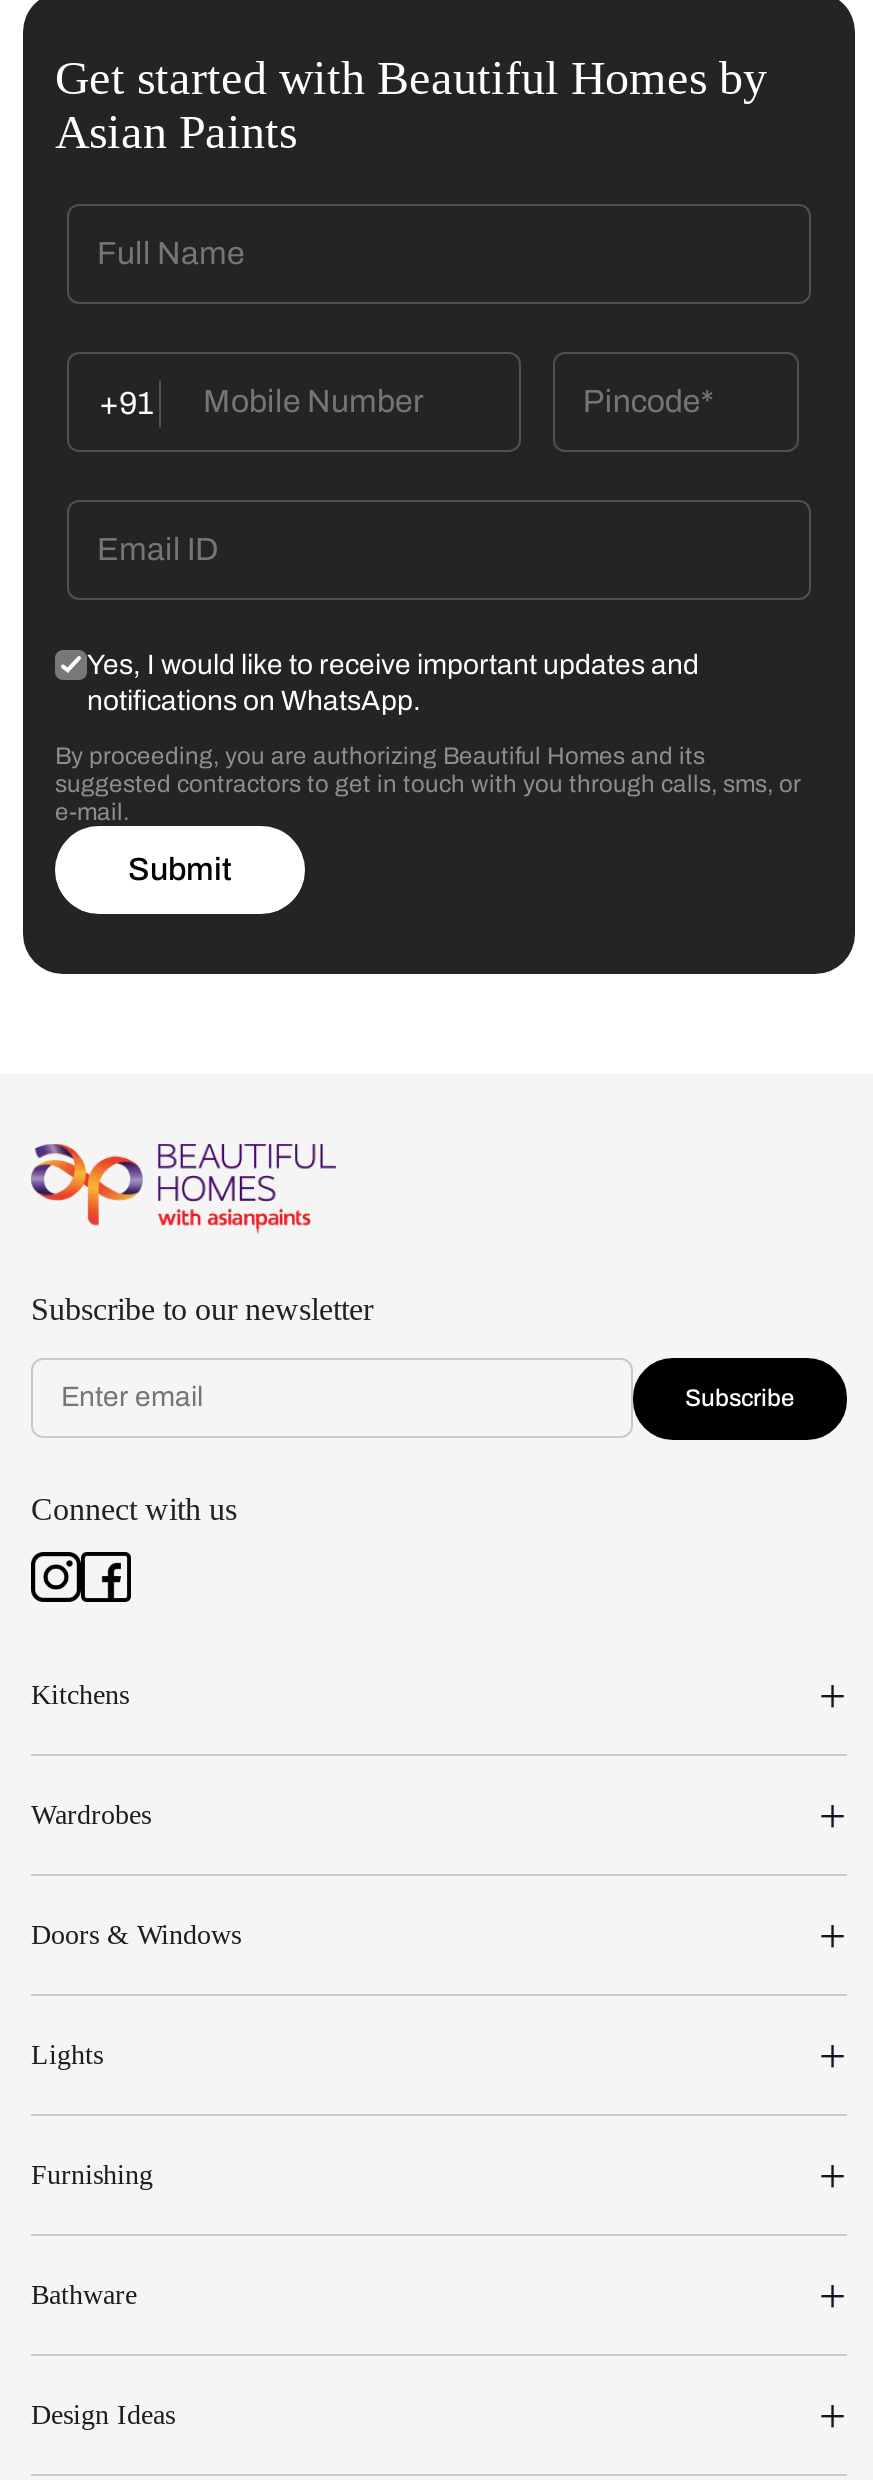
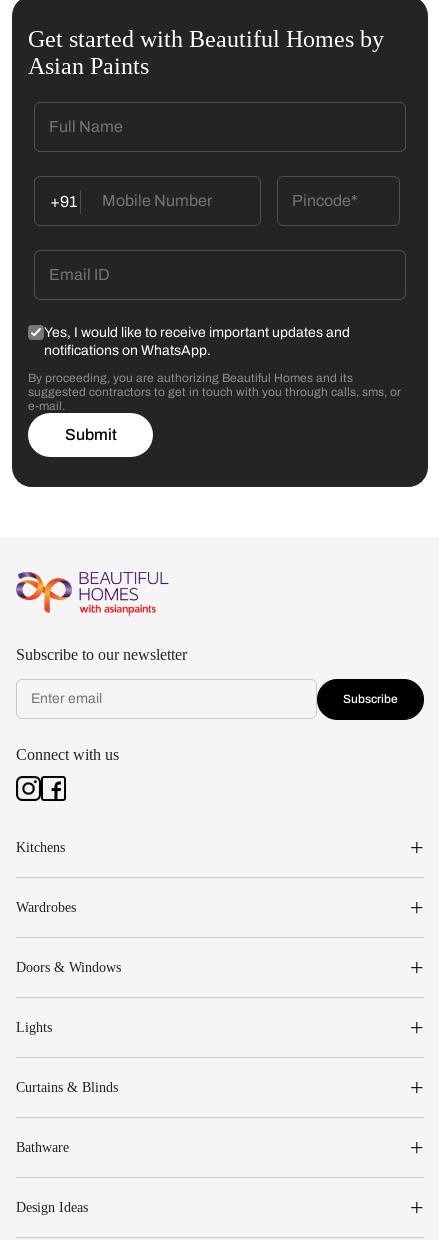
[31,2160,153,2190] Furnishing -> [16,1080,118,1095] Curtains & Blinds

